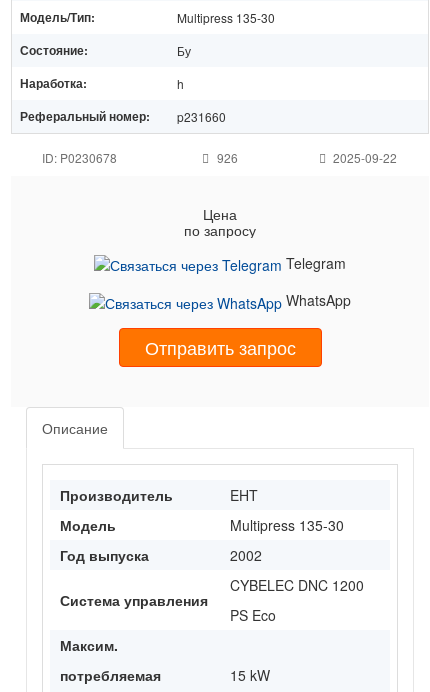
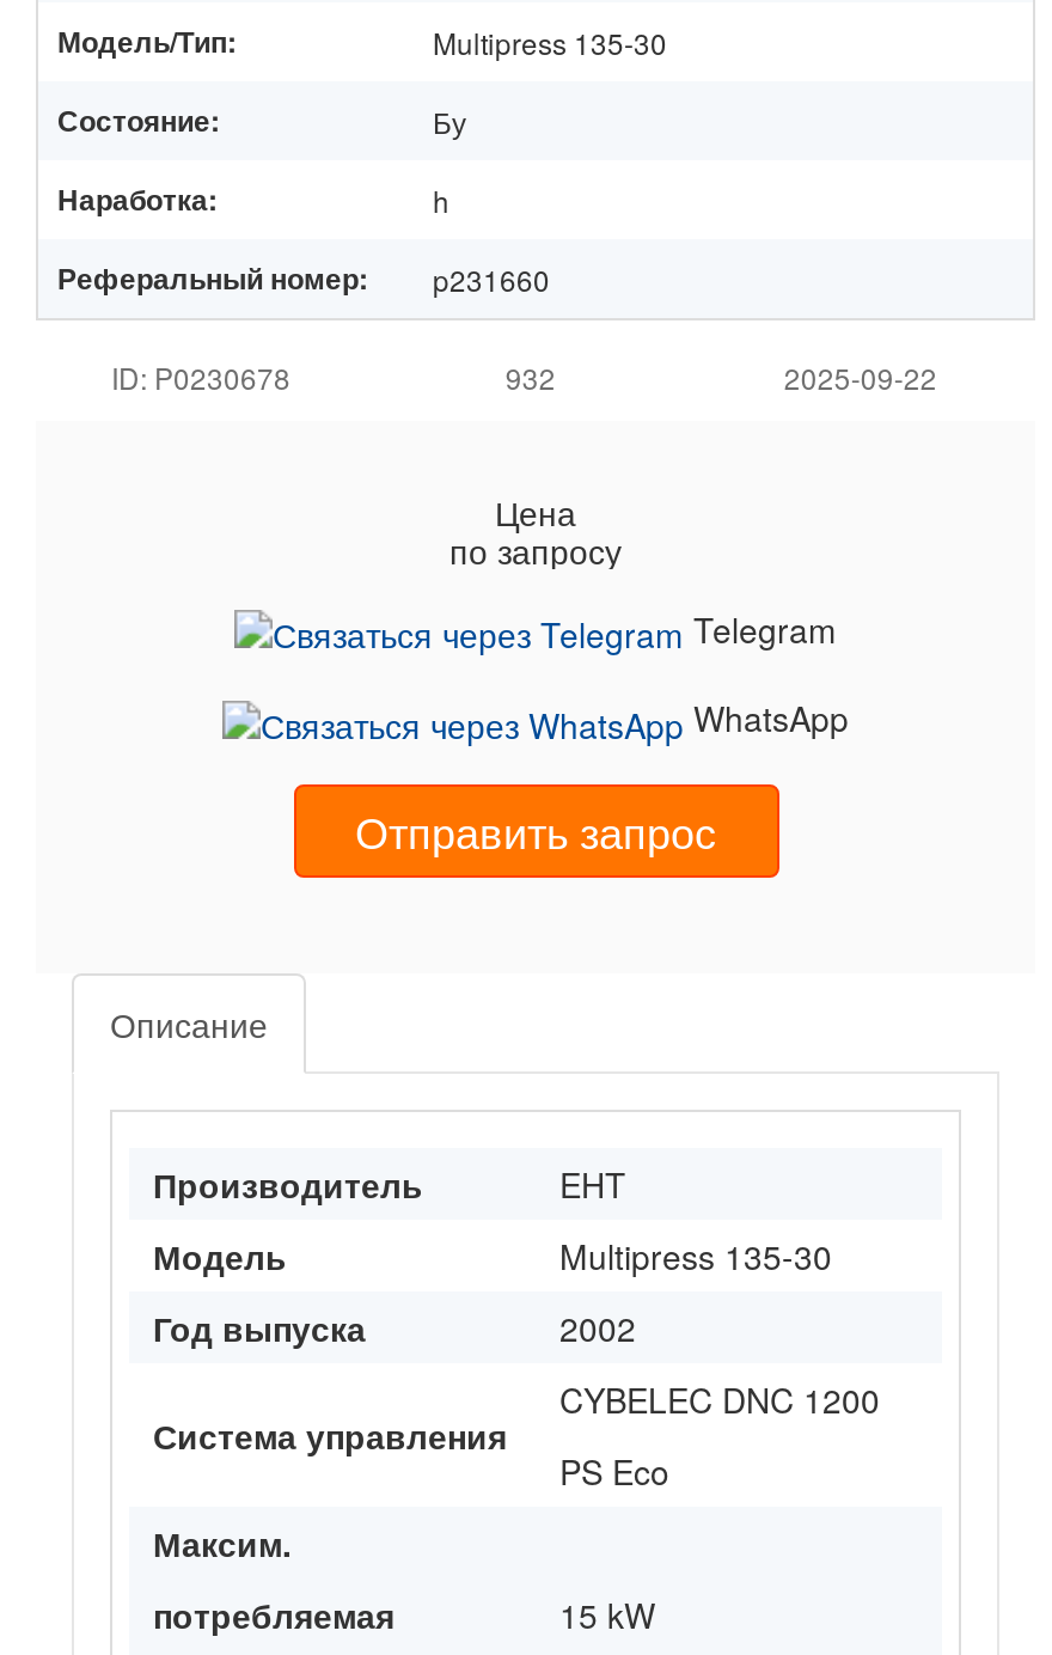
[214,149,238,166] 926 -> [505,356,556,397] 932

